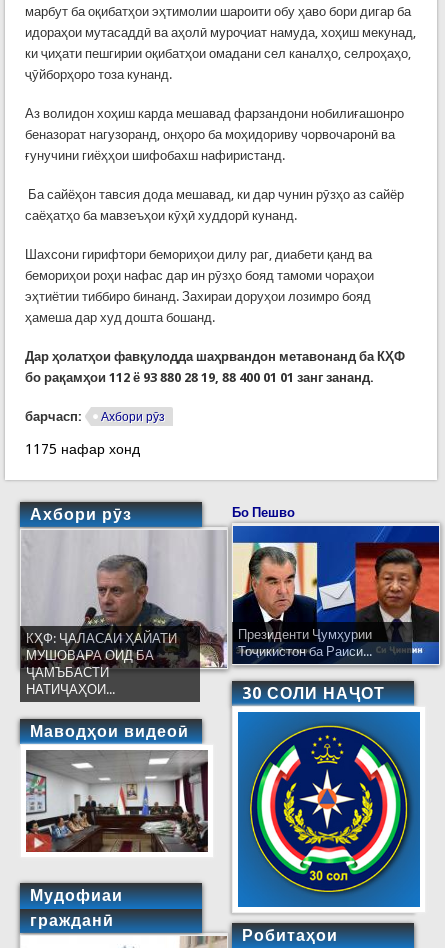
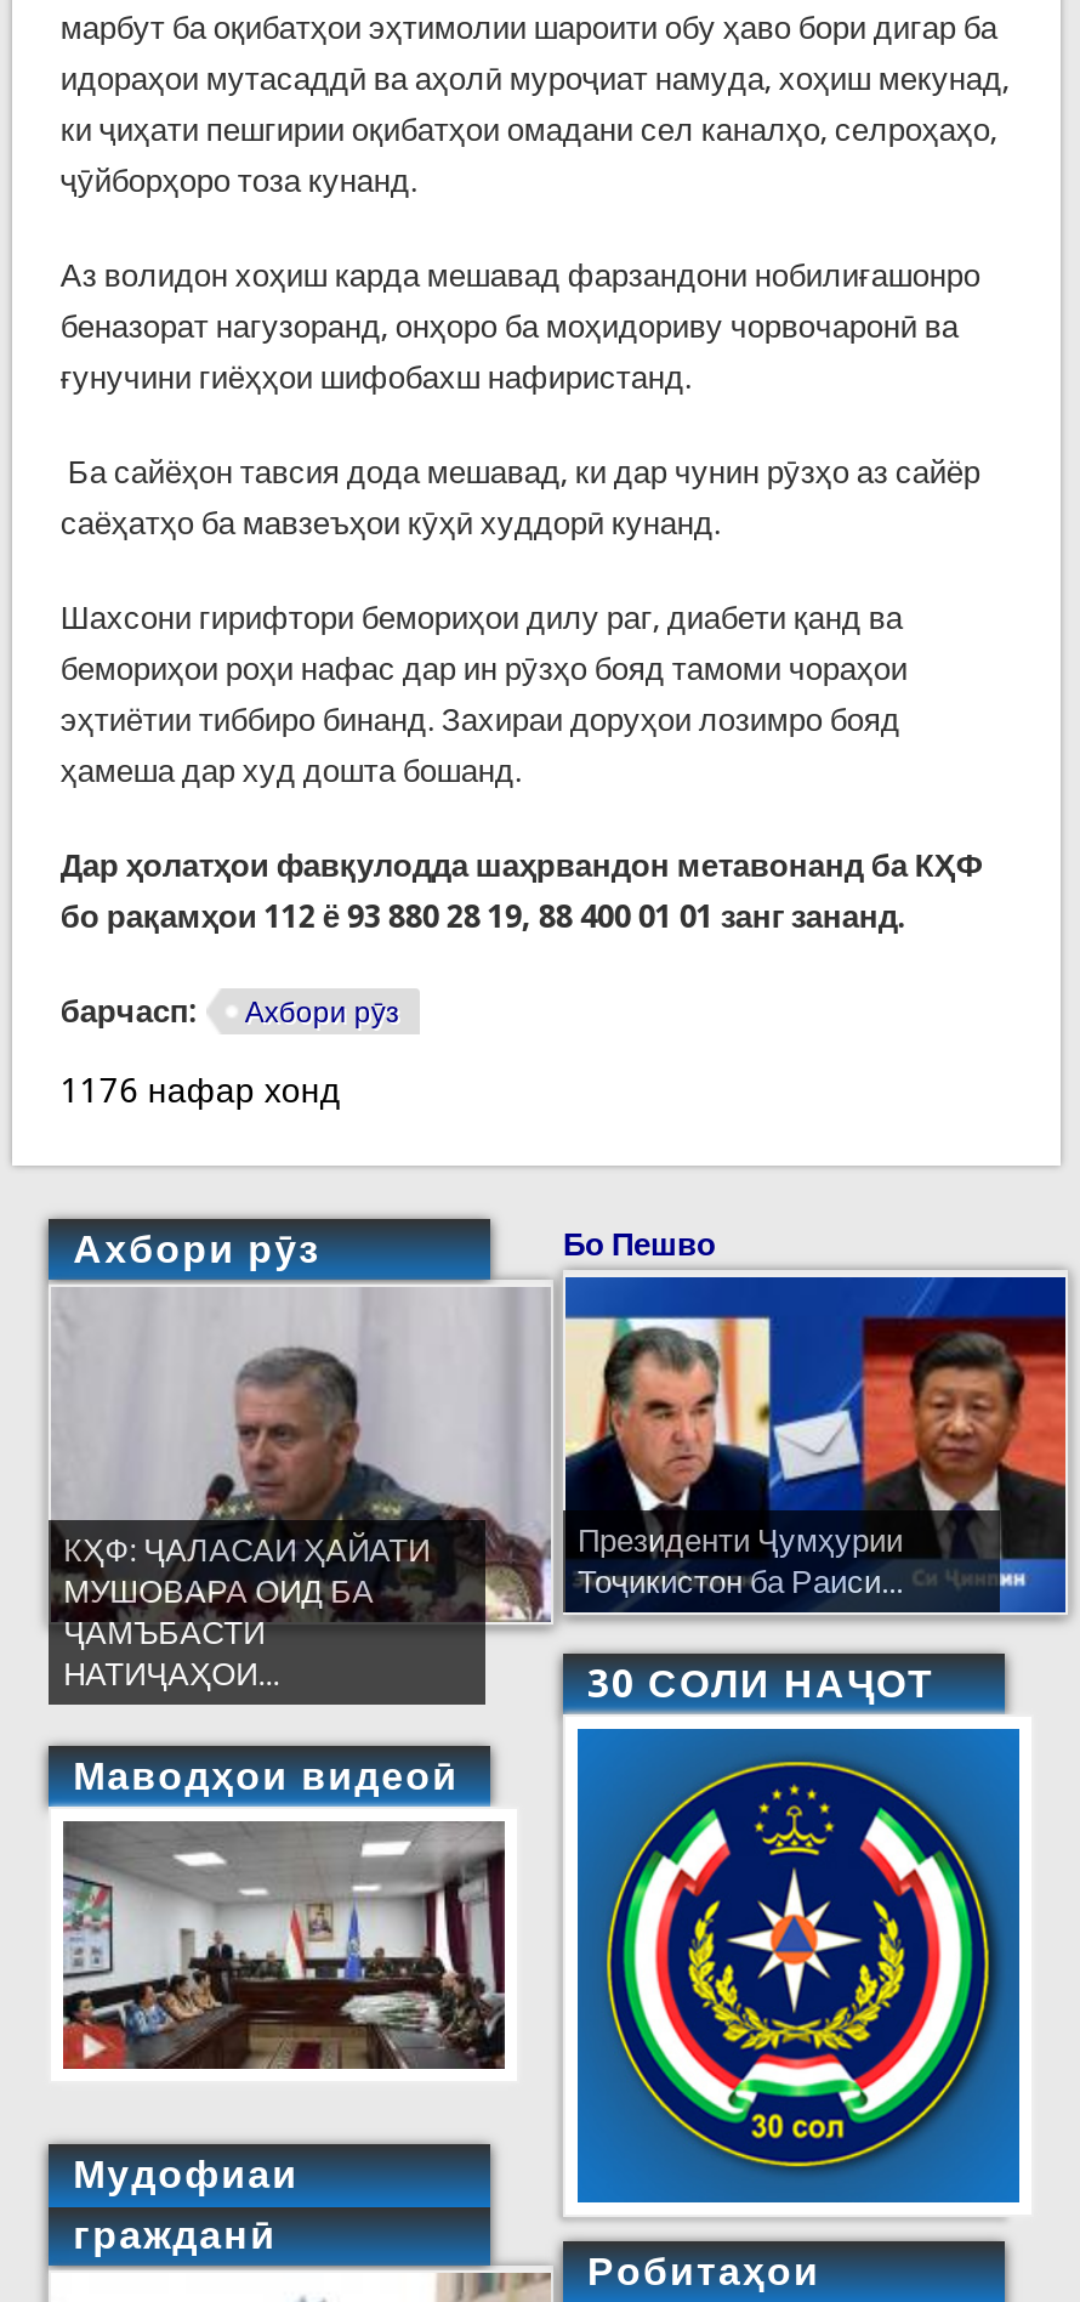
[25,441,140,457] 1175 нафар хонд -> [60,1071,340,1110] 1176 нафар хонд

